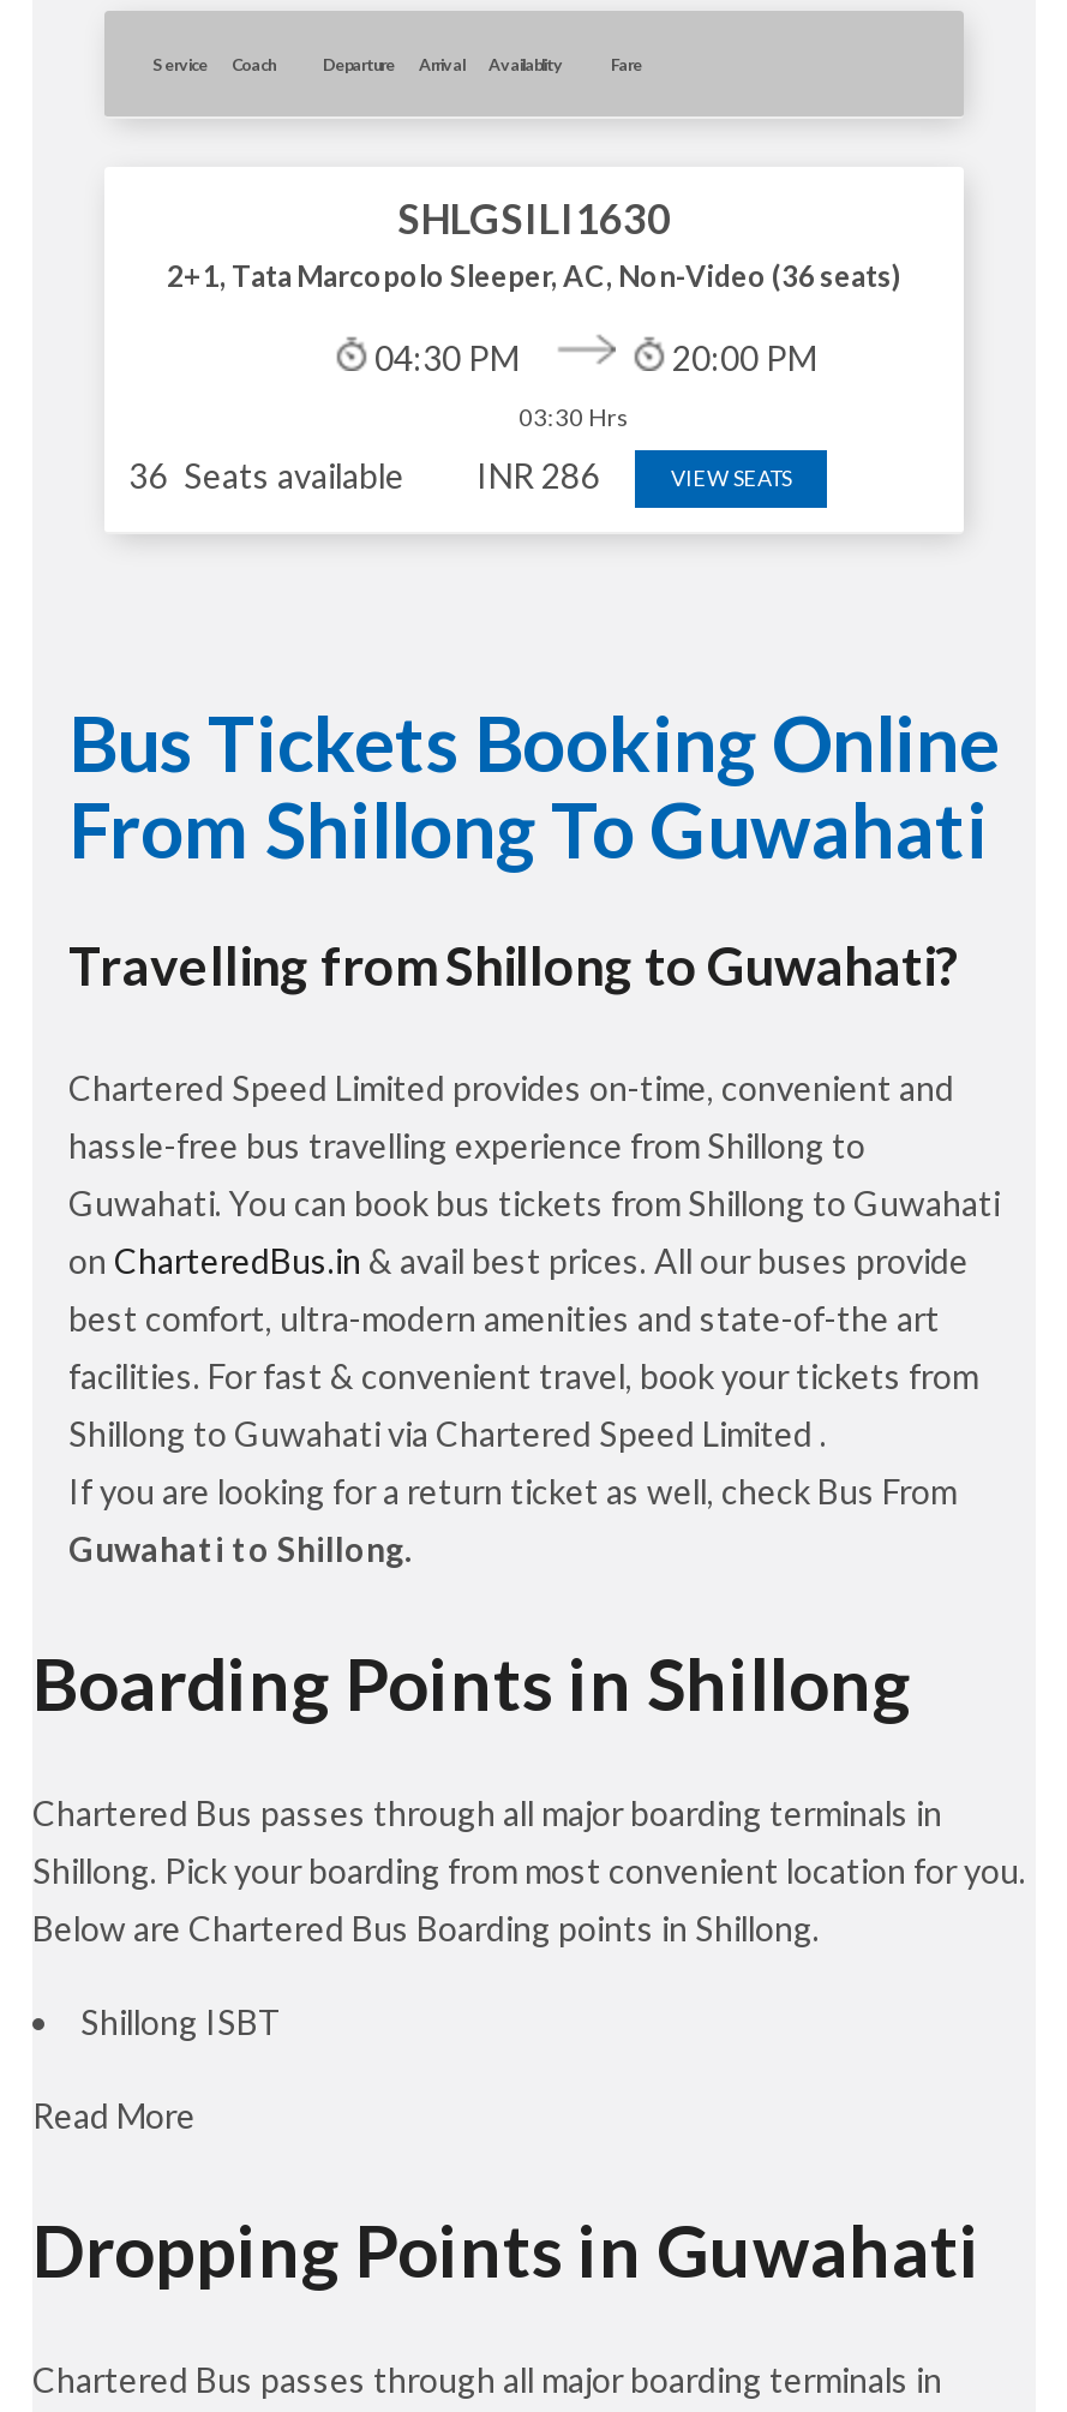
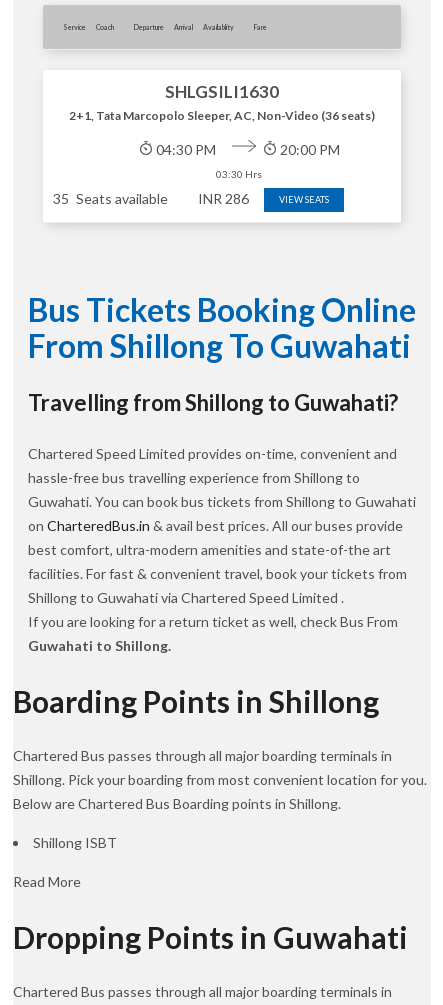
[128,455,404,496] 36 Seats available -> [53,190,168,207] 35 Seats available

